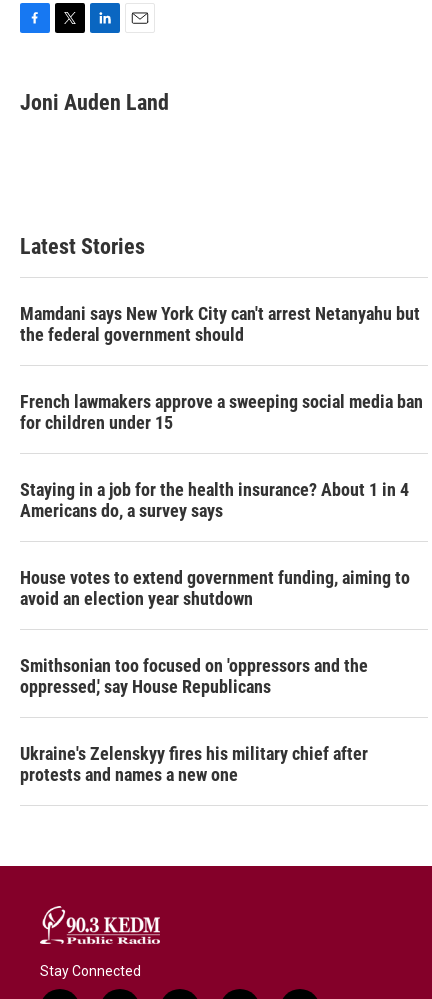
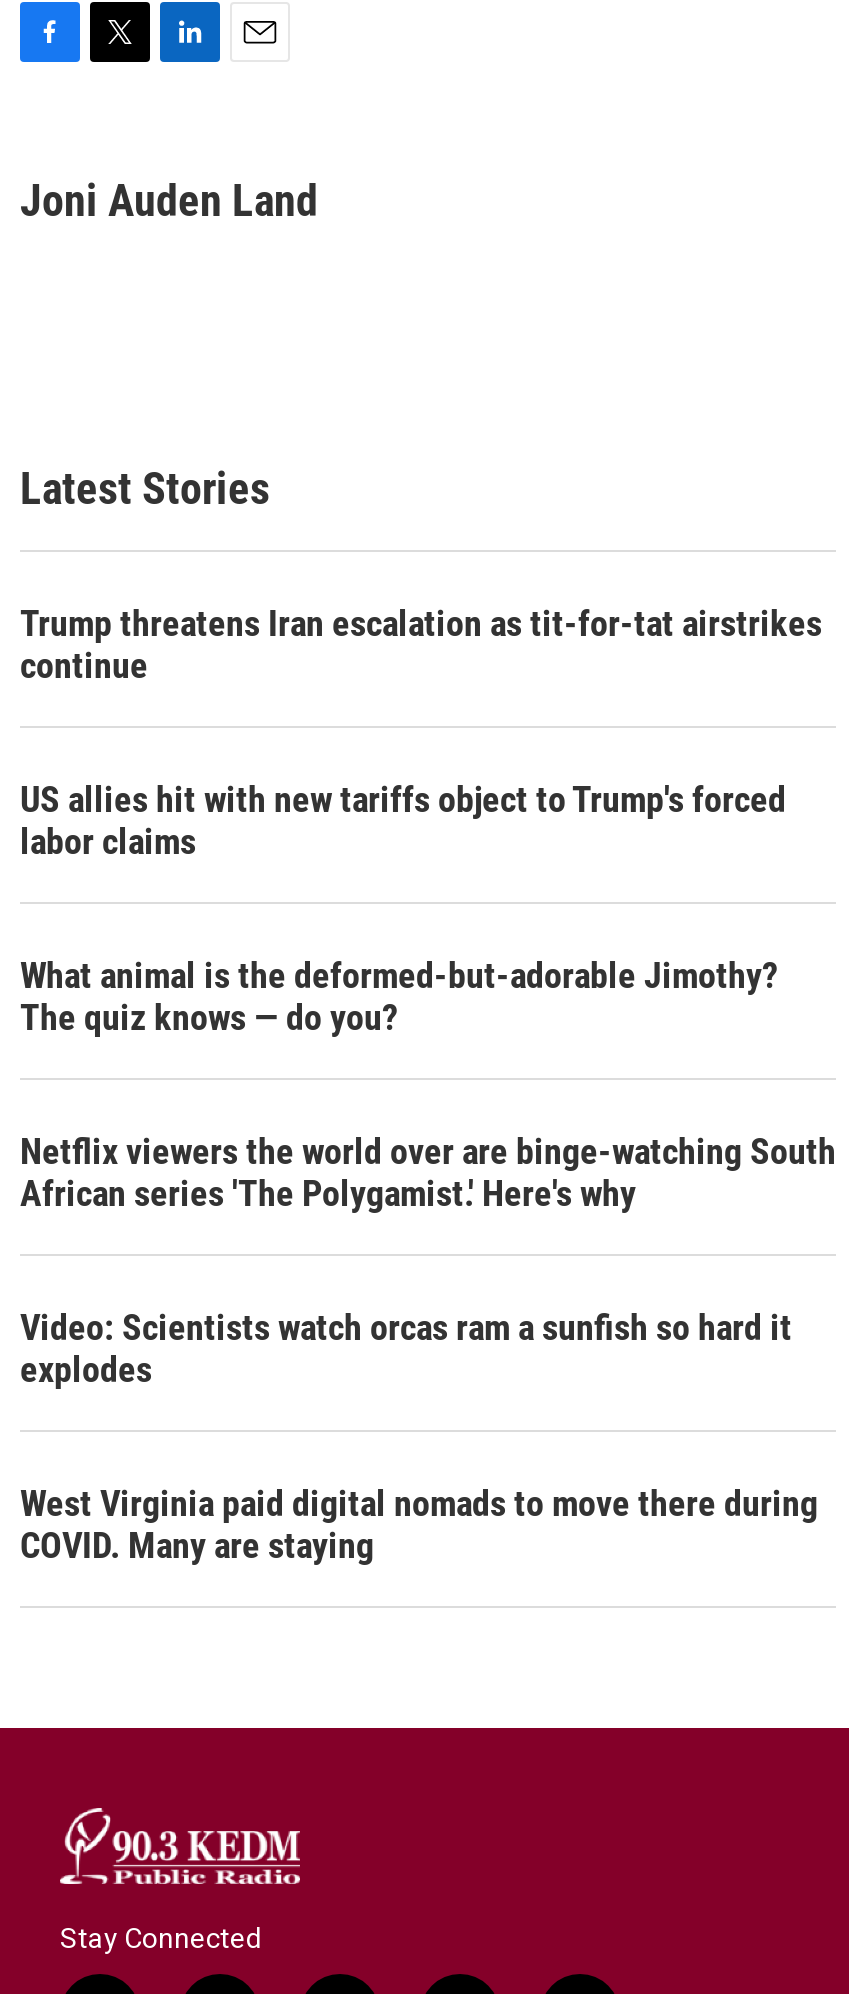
[20,303,420,345] Mamdani says New York City can't arrest Netanyahu but | the federal government should -> [20,602,822,686] Trump threatens Iran escalation as tit-for-tat airstrikes | continue
[20,391,423,433] French lawmakers approve a sweeping social media ban | for children under 15 -> [20,778,786,862] US allies hit with new tariffs object to Trump's forced | labor claims
[20,479,409,521] Staying in a job for the health insurance? About 1 in 4 | Americans do, a survey says -> [20,954,778,1038] What animal is the deformed-but-adorable Jimothy? | The quiz knows — do you?
[20,567,410,609] House votes to extend government funding, aiming to | avoid an election year shutdown -> [20,1130,836,1214] Netflix viewers the world over are binge-watching South | African series 'The Polygamist.' Here's why
[20,655,368,697] Smithsonian too focused on 'oppressors and the | oppressed,' say House Republicans -> [20,1306,792,1390] Video: Scientists watch orcas ram a sunfish so hard it | explodes
[20,743,368,785] Ukraine's Zelenskyy fires his military chief after | protests and names a new one -> [20,1482,818,1566] West Virginia paid digital nomads to move there during | COVID. Many are staying

